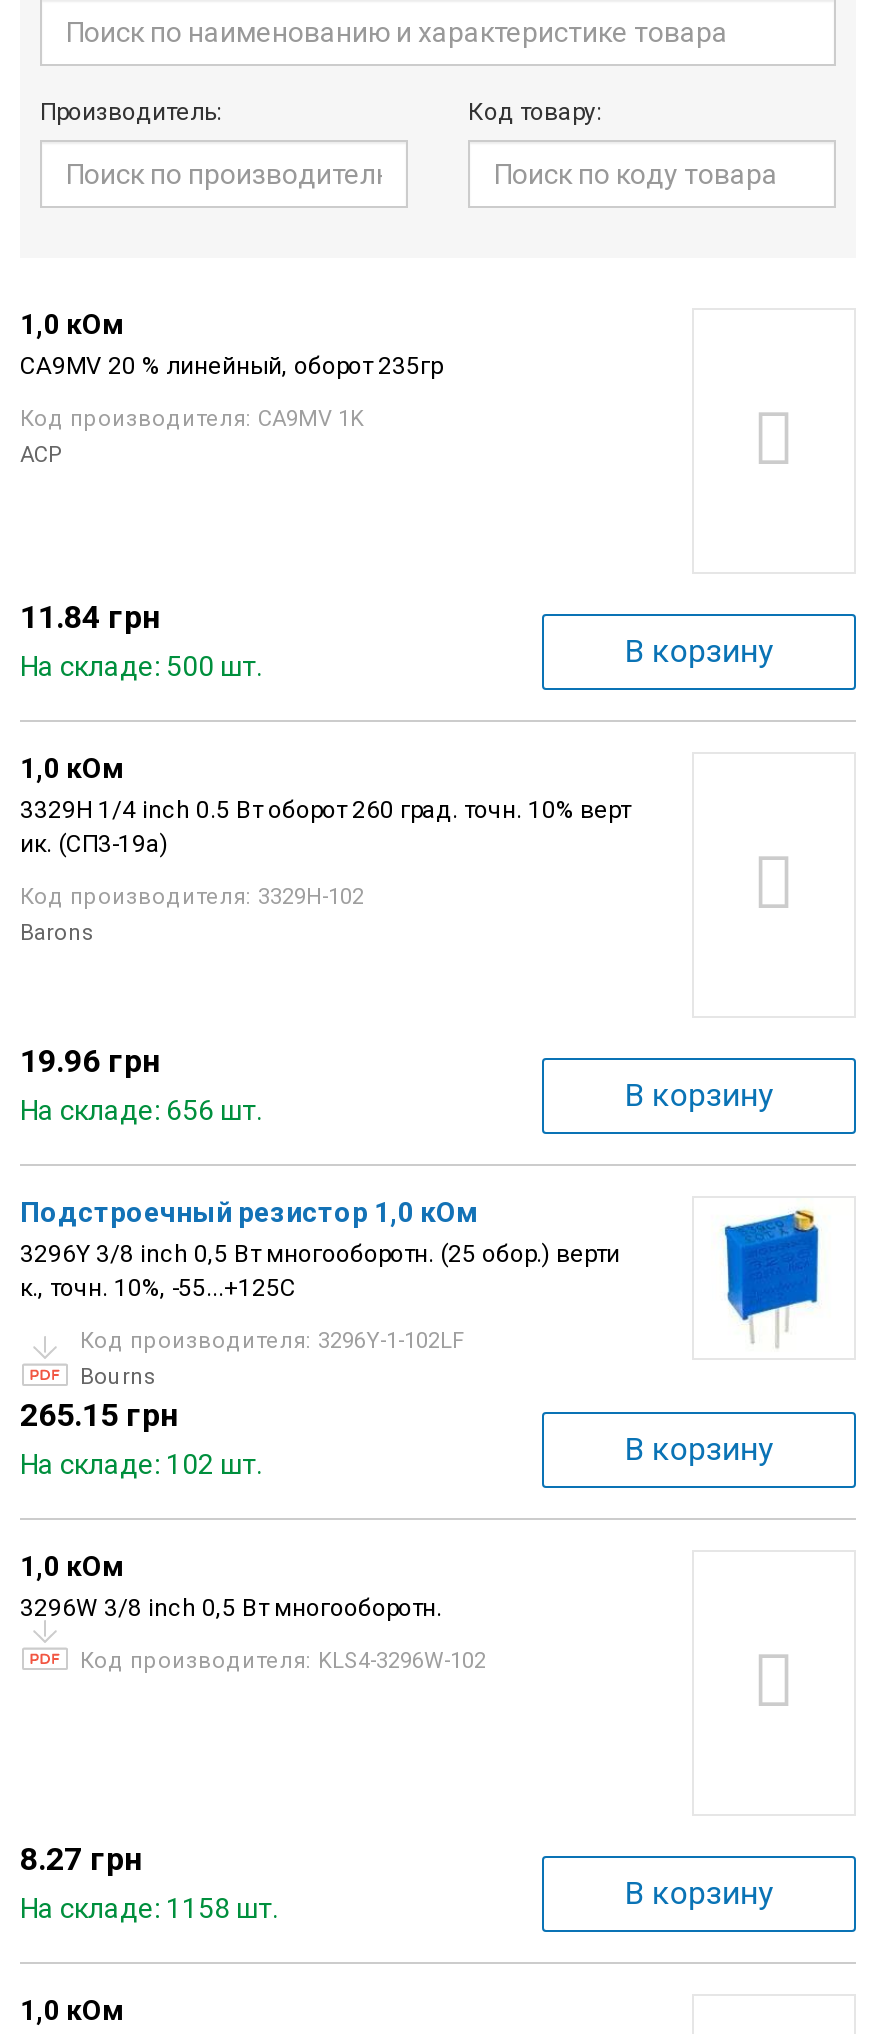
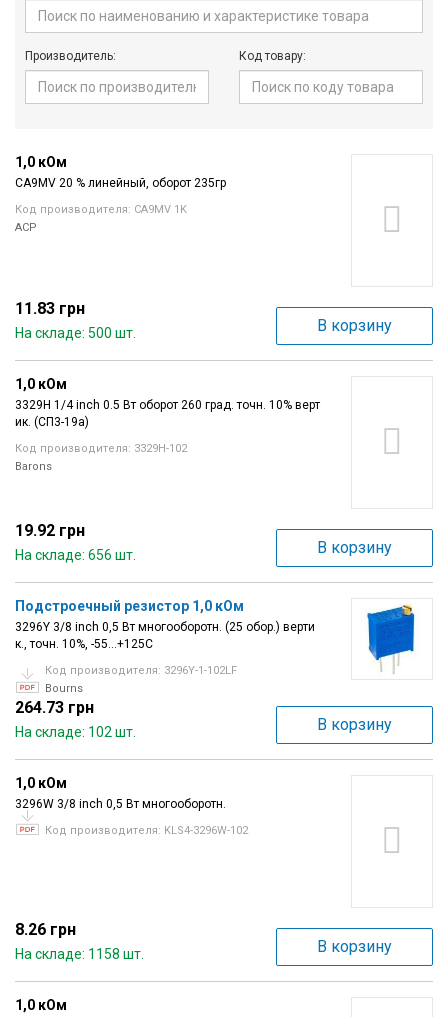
[20,598,160,636] 11.84 грн -> [15,299,85,318] 11.83 грн
[20,1042,160,1080] 19.96 грн -> [15,521,85,540] 19.92 грн
[20,1396,178,1434] 265.15 грн -> [15,698,94,717] 264.73 грн
[20,1840,142,1878] 8.27 грн -> [15,920,76,939] 8.26 грн

